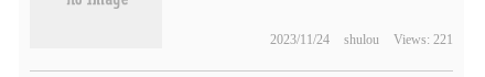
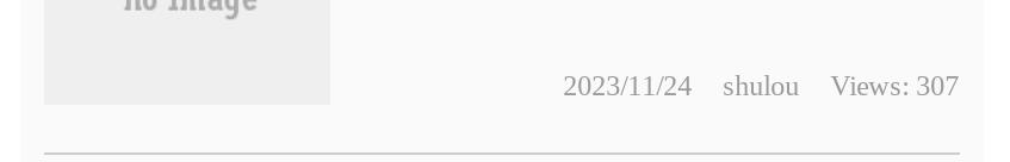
[270,32,453,47] 2023/11/24 shulou Views: 221 -> [563,68,959,102] 2023/11/24 shulou Views: 307

